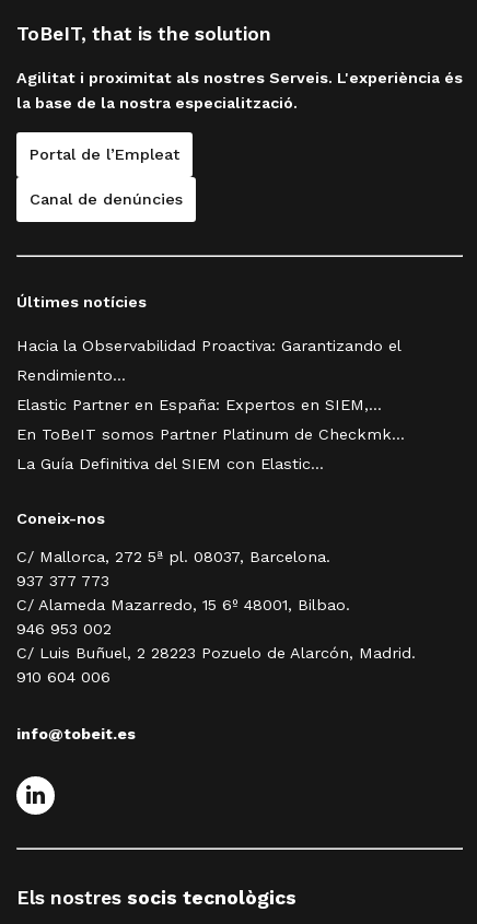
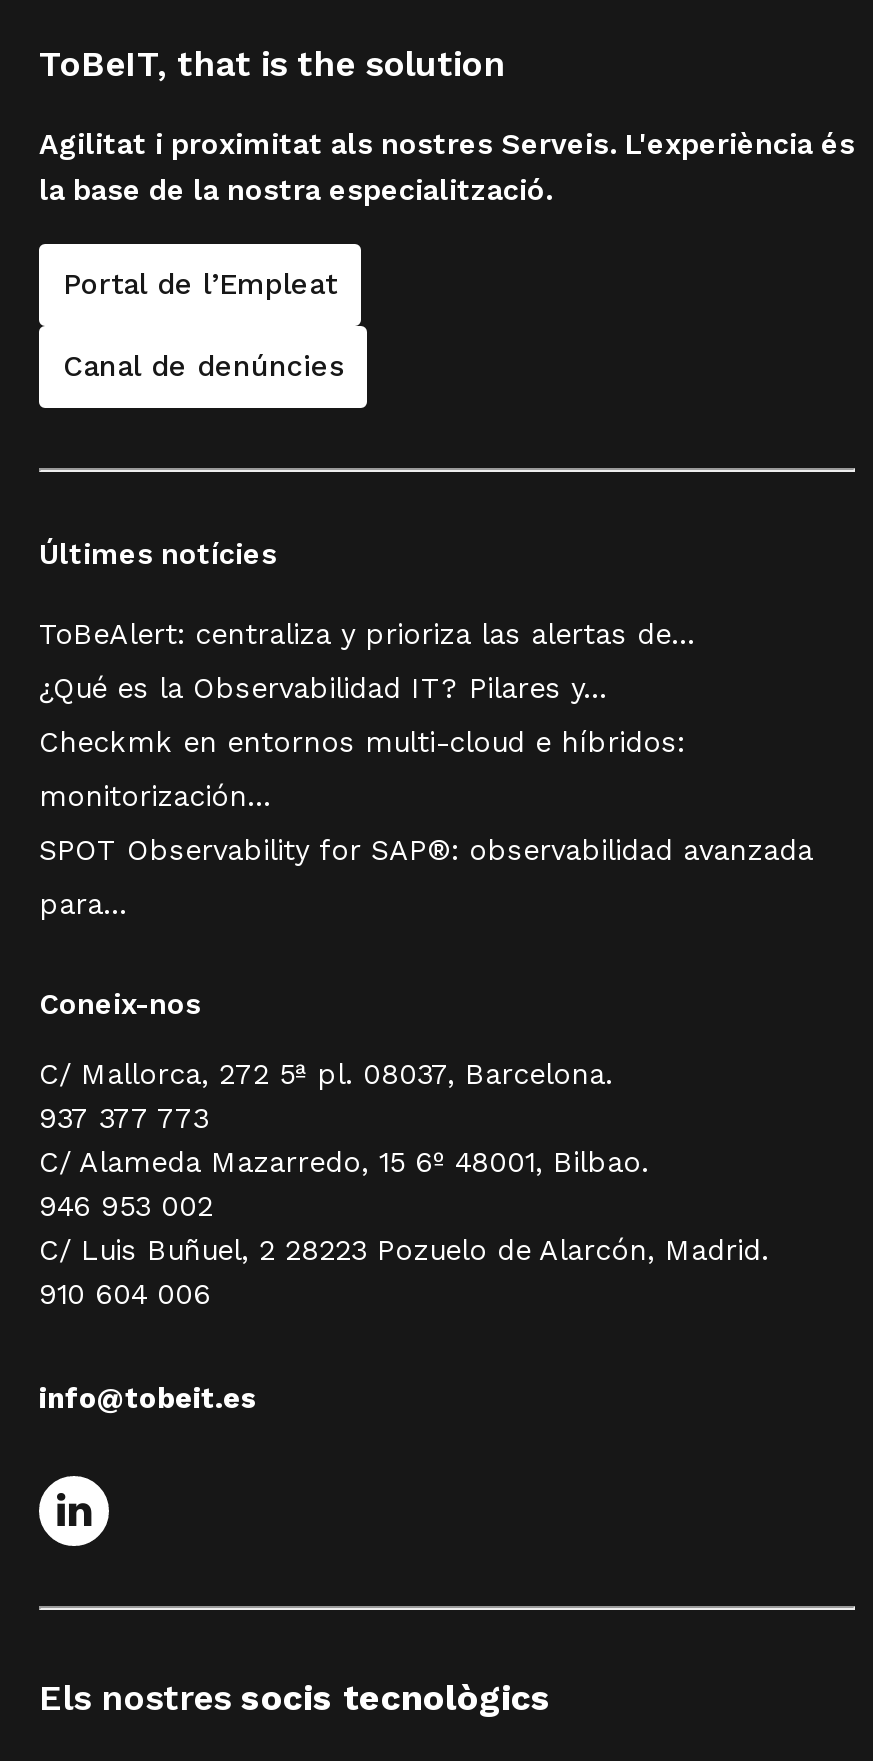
[16,336,405,472] Hacia la Observabilidad Proactiva: Garantizando el | Rendimiento... | Elastic Partner en España: Expertos en SIEM,... | En ToBeIT somos Partner Platinum de Checkmk... | La Guía Definitiva del SIEM con Elastic... -> [39,617,813,919] ToBeAlert: centraliza y prioriza las alertas de... | ¿Qué es la Observabilidad IT? Pilares y... | Checkmk en entornos multi-cloud e híbridos: | monitorización... | SPOT Observability for SAP®: observabilidad avanzada | para...

